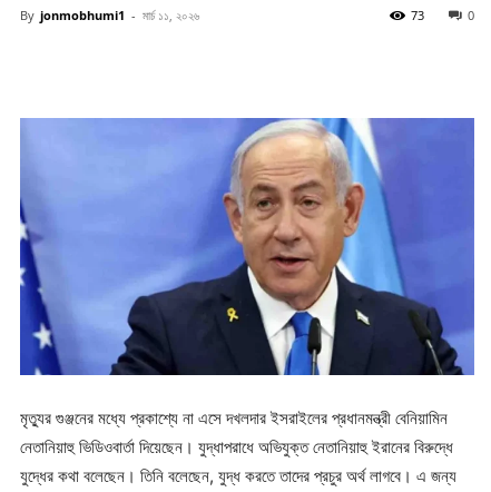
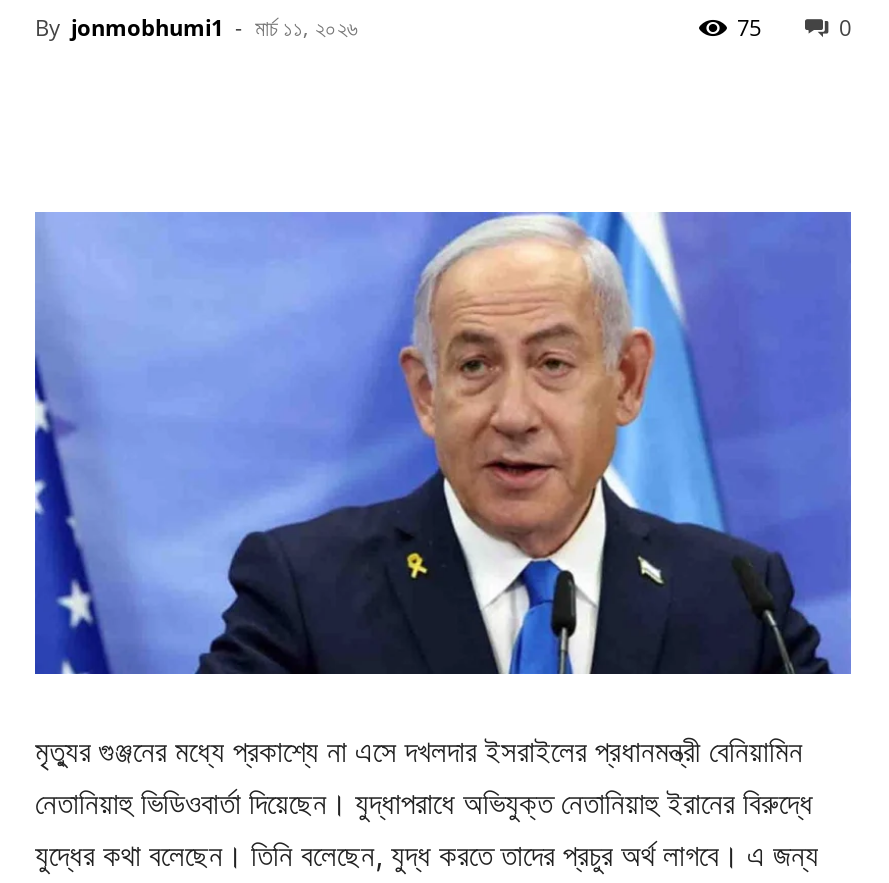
[411,7,424,23] 73 -> [737,12,761,42] 75

